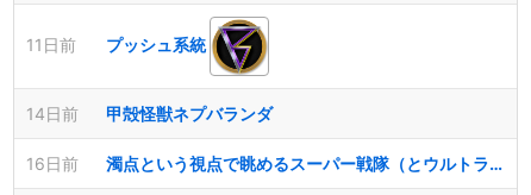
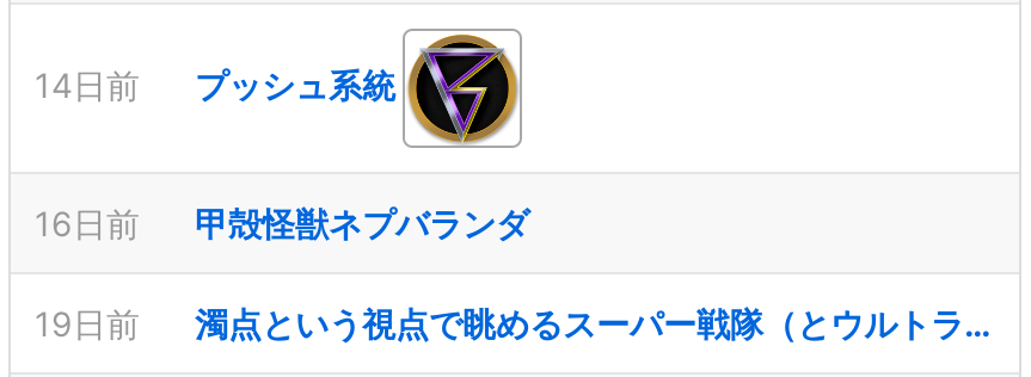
[26,34,206,54] 11日前 プッシュ系統 -> [35,64,395,105] 14日前 プッシュ系統
[26,103,273,124] 14日前 甲殻怪獣ネプバランダ -> [35,203,529,243] 16日前 甲殻怪獣ネプバランダ
[26,153,79,174] 16日前 -> [35,303,140,344] 19日前

